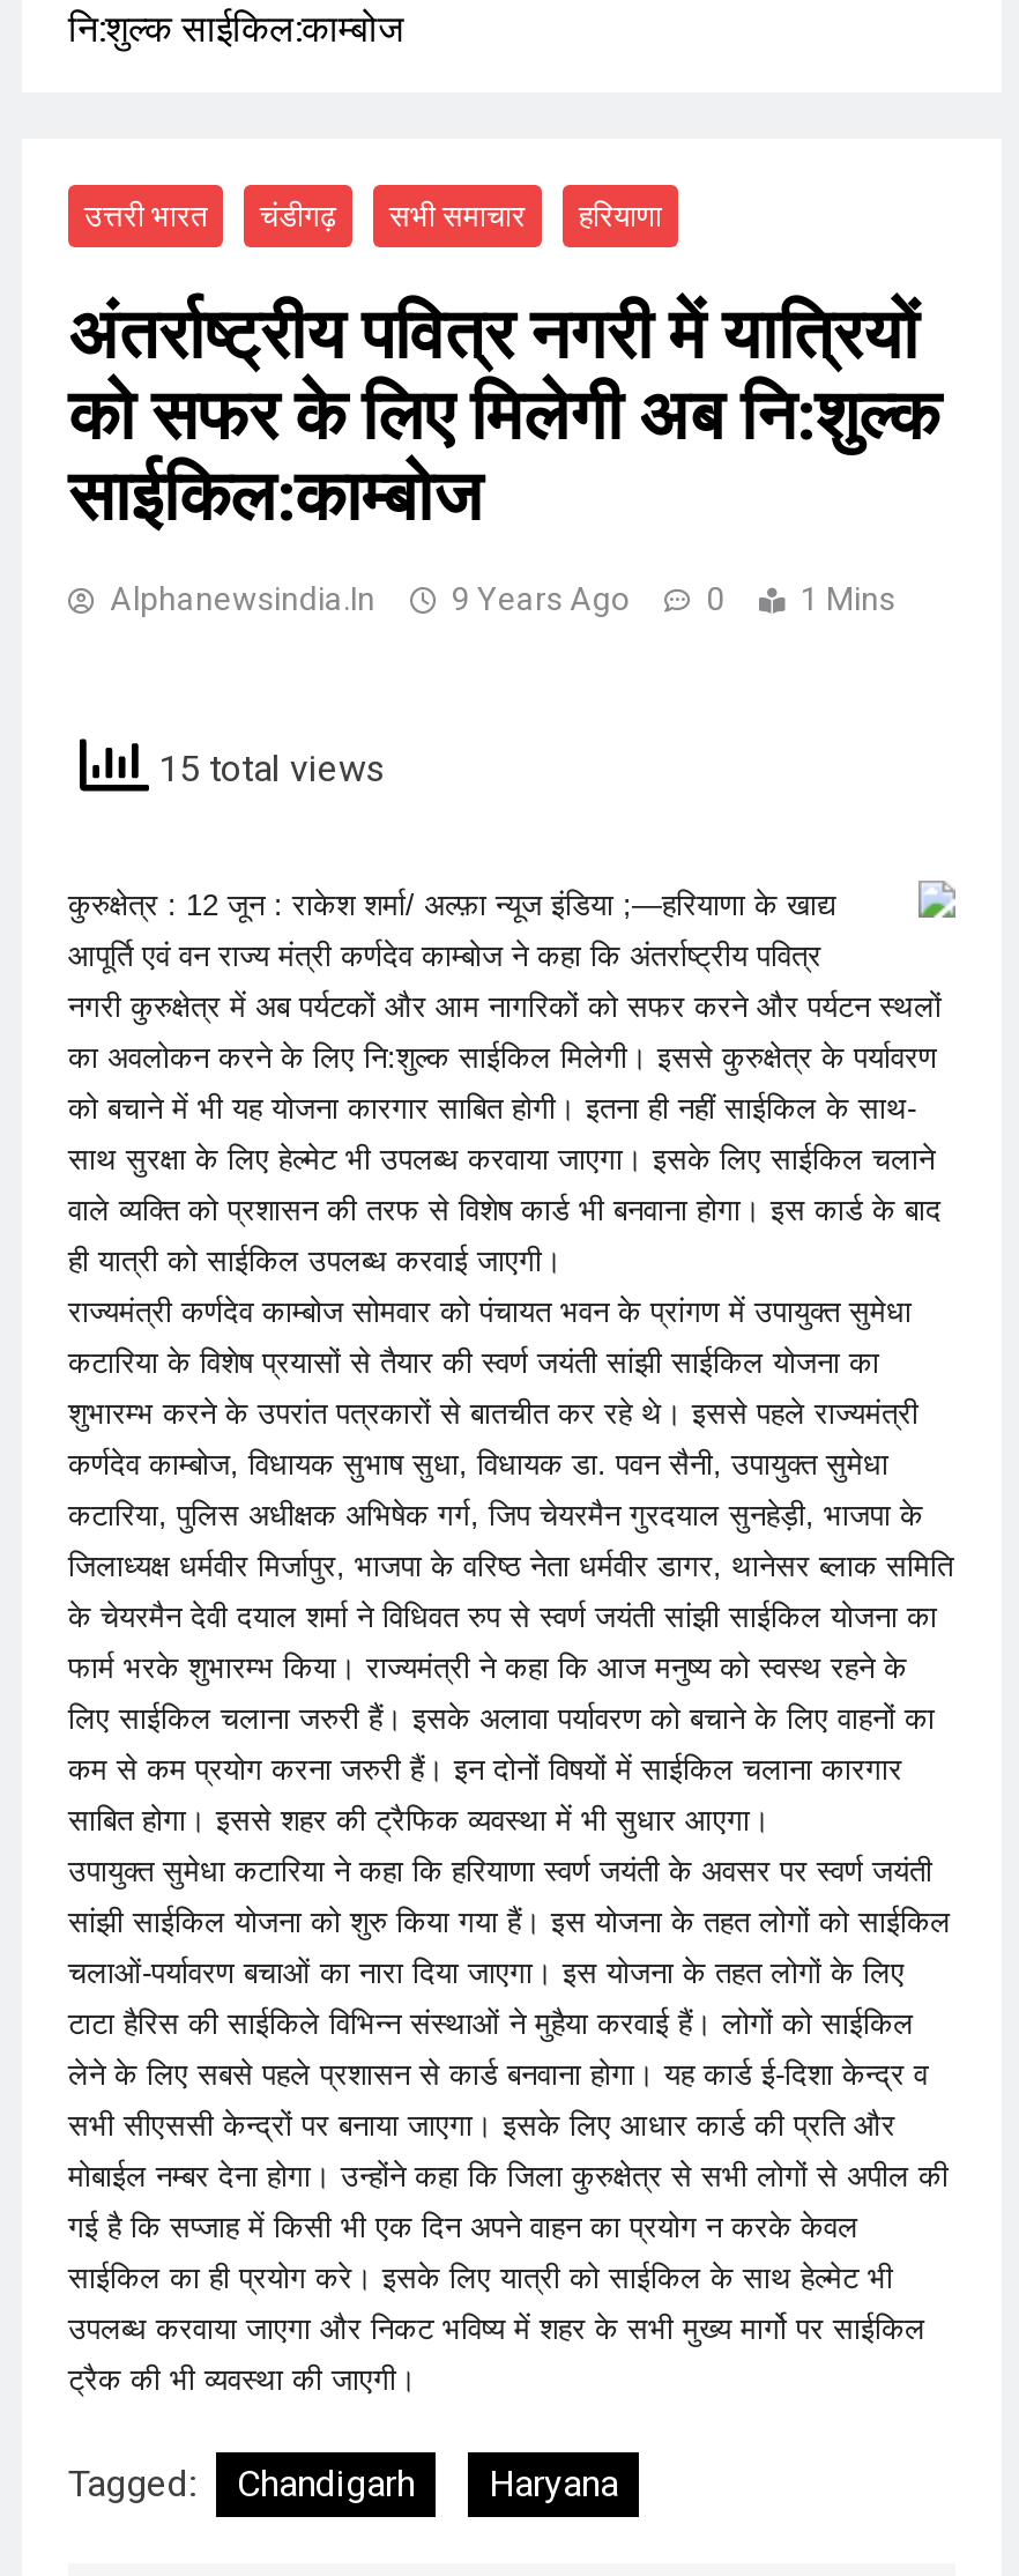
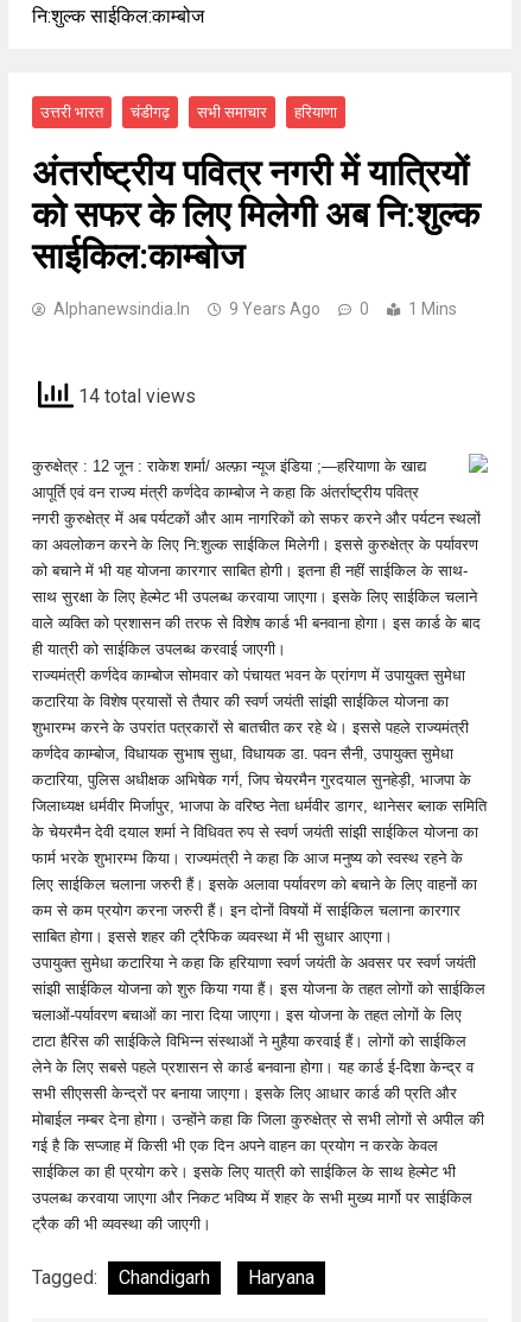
[149,748,387,792] 15 total views -> [74,385,196,407] 14 total views

